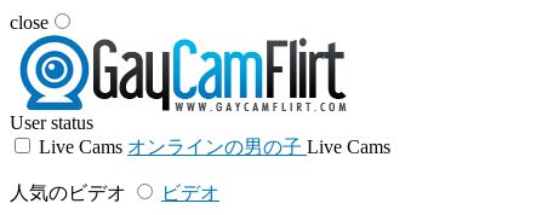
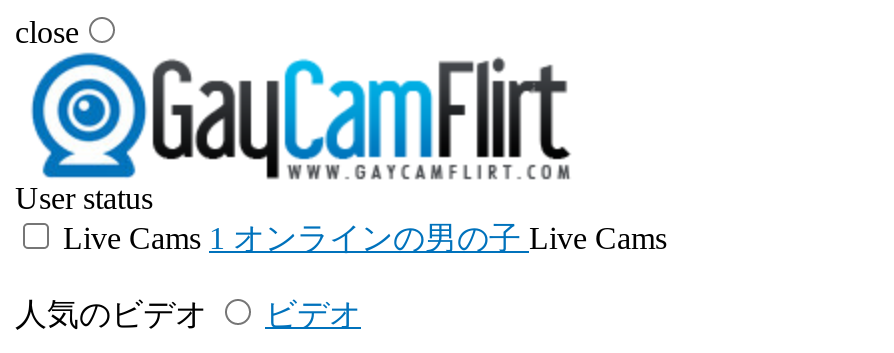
[39,136,390,157] Live Cams オンラインの男の子Live Cams -> [63,221,667,255] Live Cams 1オンラインの男の子Live Cams

